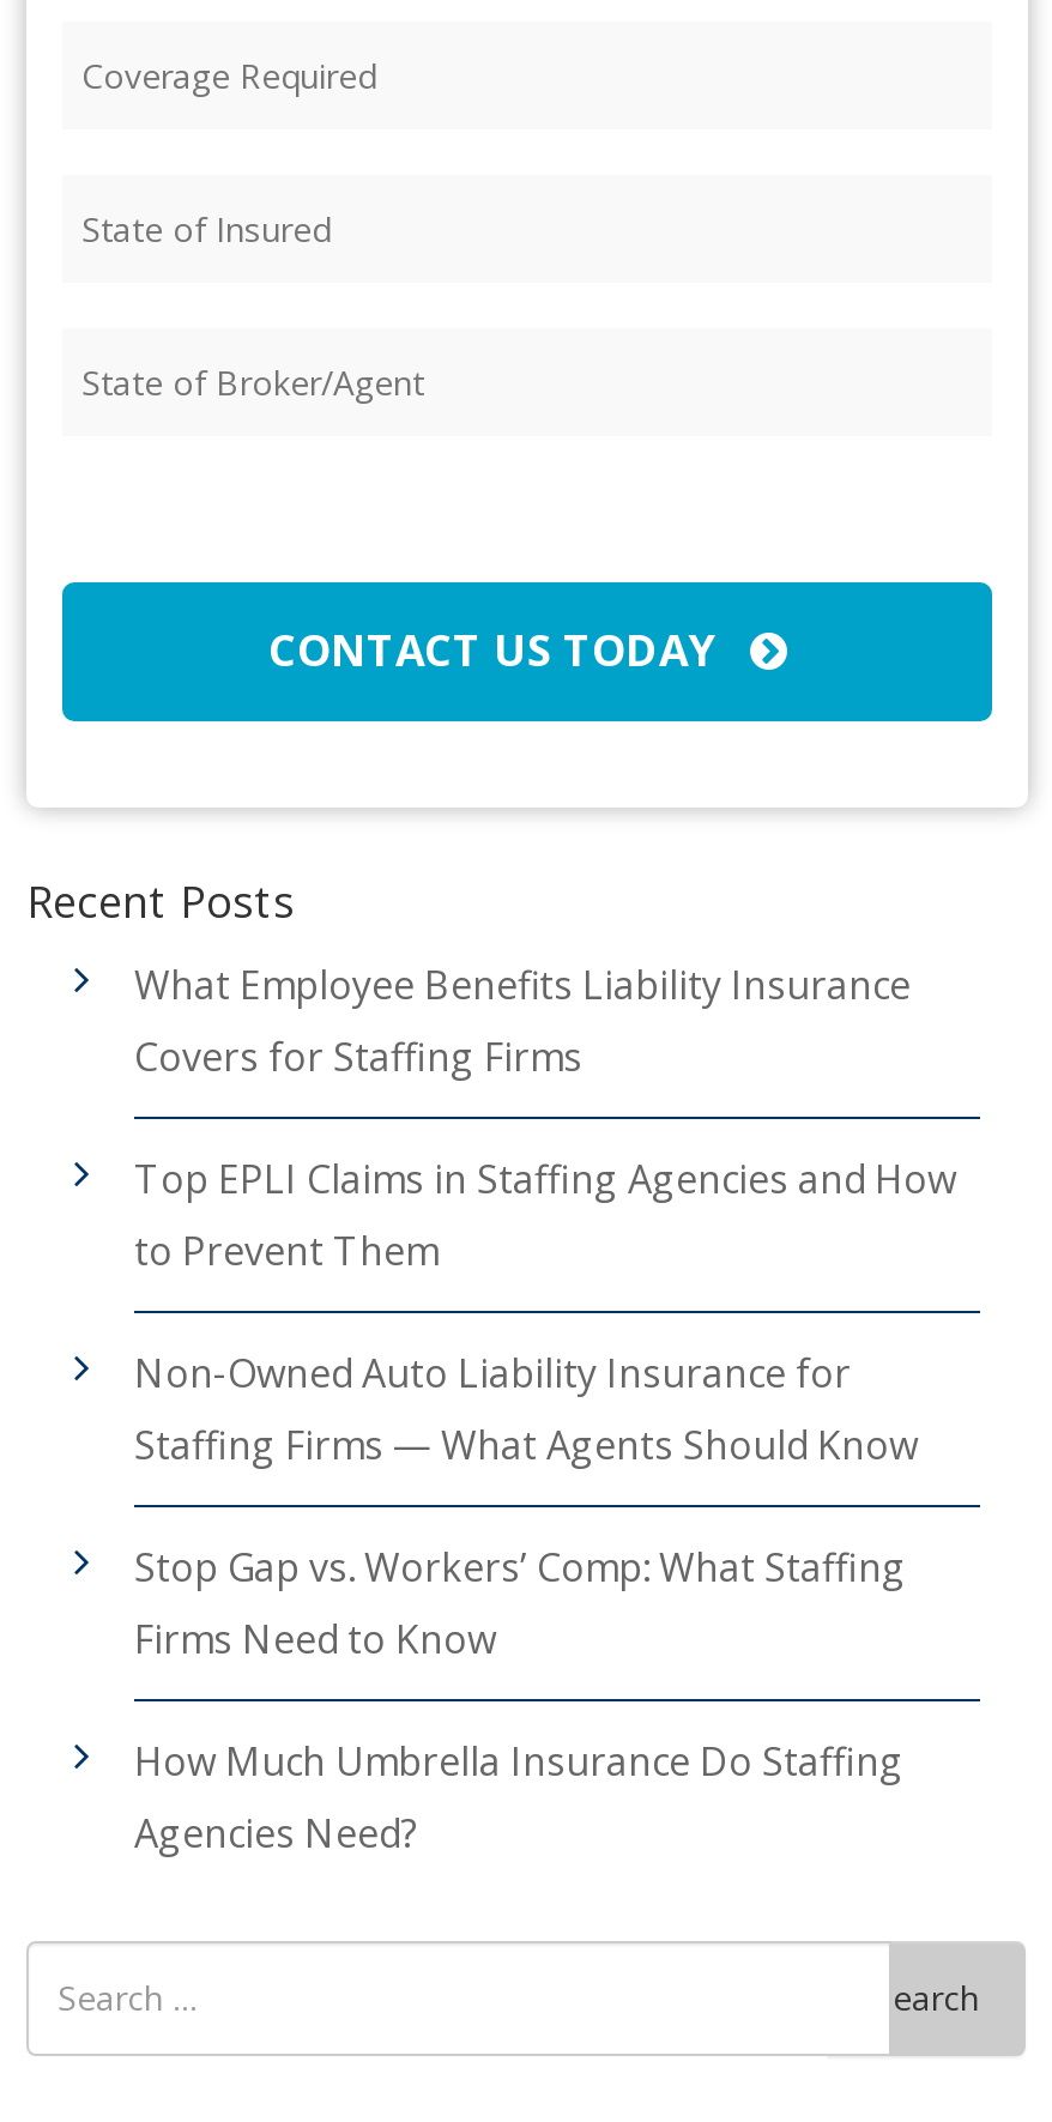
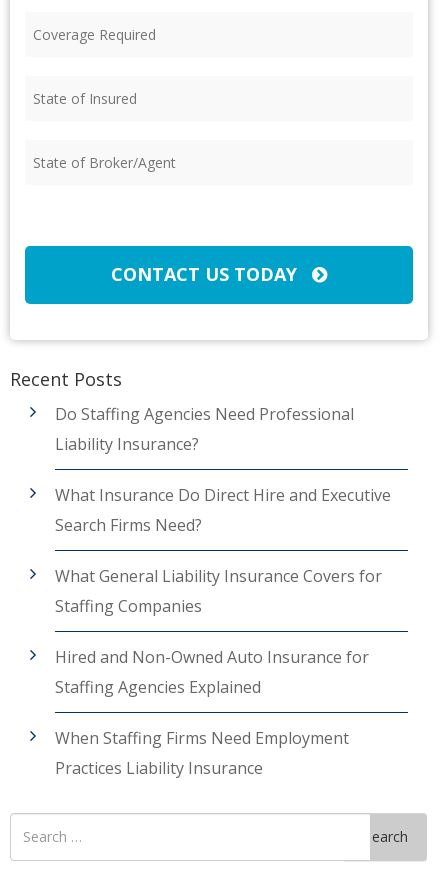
[134,958,911,1083] What Employee Benefits Liability Insurance | Covers for Staffing Firms -> [55,403,354,455] Do Staffing Agencies Need Professional | Liability Insurance?
[134,1152,956,1277] Top EPLI Claims in Staffing Agencies and How | to Prevent Them -> [55,484,391,536] What Insurance Do Direct Hire and Executive | Search Firms Need?
[134,1346,918,1471] Non-Owned Auto Liability Insurance for | Staffing Firms — What Agents Should Know -> [55,565,382,617] What General Liability Insurance Covers for | Staffing Companies
[134,1540,906,1665] Stop Gap vs. Workers’ Comp: What Staffing | Firms Need to Know -> [55,646,369,698] Hired and Non-Owned Auto Insurance for | Staffing Agencies Explained
[134,1735,903,1859] How Much Umbrella Insurance Do Staffing | Agencies Need? -> [55,727,349,779] When Staffing Firms Need Employment | Practices Liability Insurance

